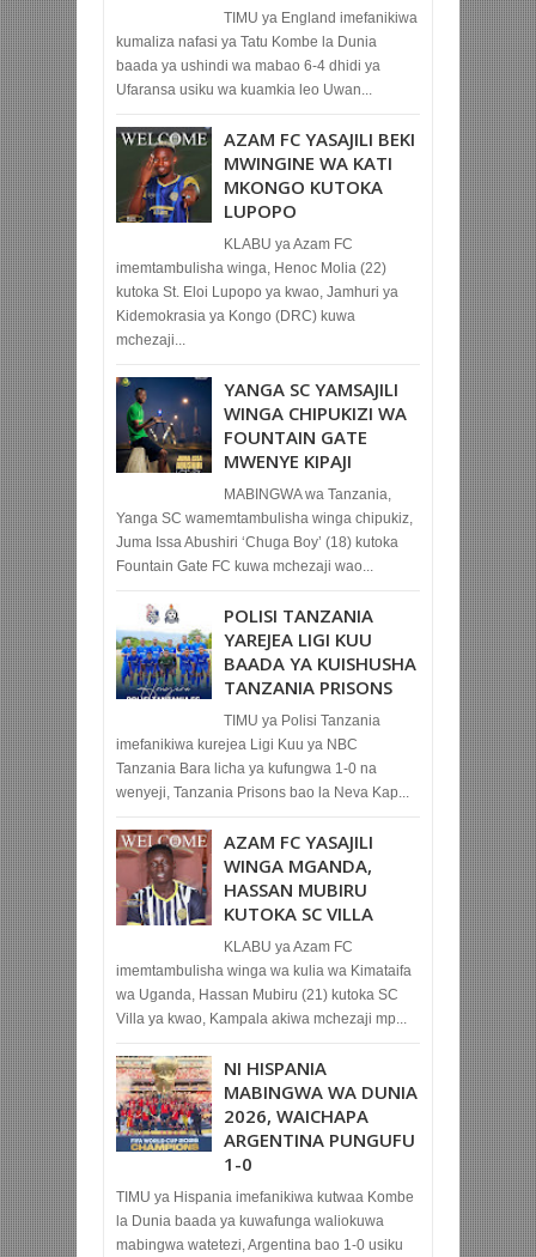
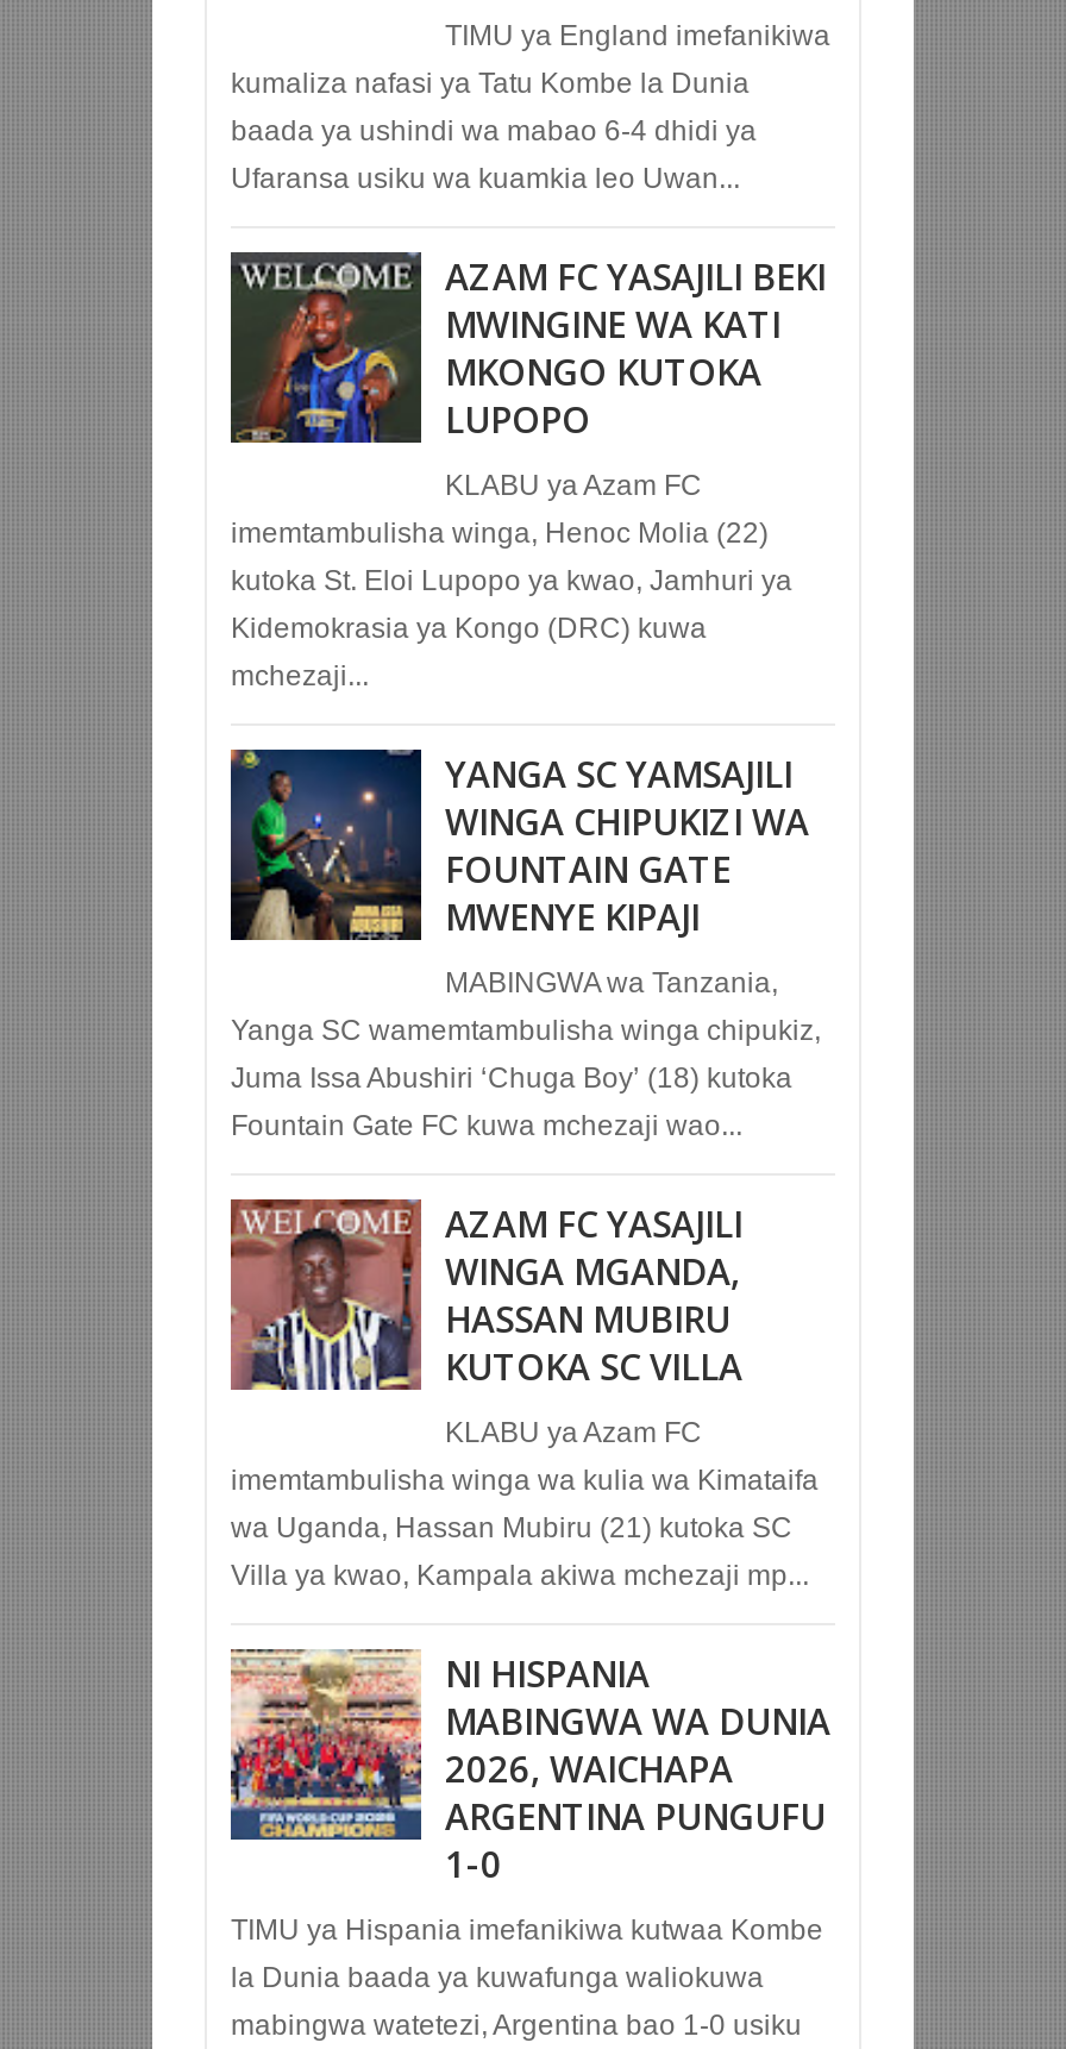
[115,603,416,801] [image] | POLISI TANZANIA | YAREJEA LIGI KUU | BAADA YA KUISHUSHA | TANZANIA PRISONS | TIMU ya Polisi Tanzania | imefanikiwa kurejea Ligi Kuu ya NBC | Tanzania Bara licha ya kufungwa 1-0 na | wenyeji, Tanzania Prisons bao la Neva Kap... -> none

